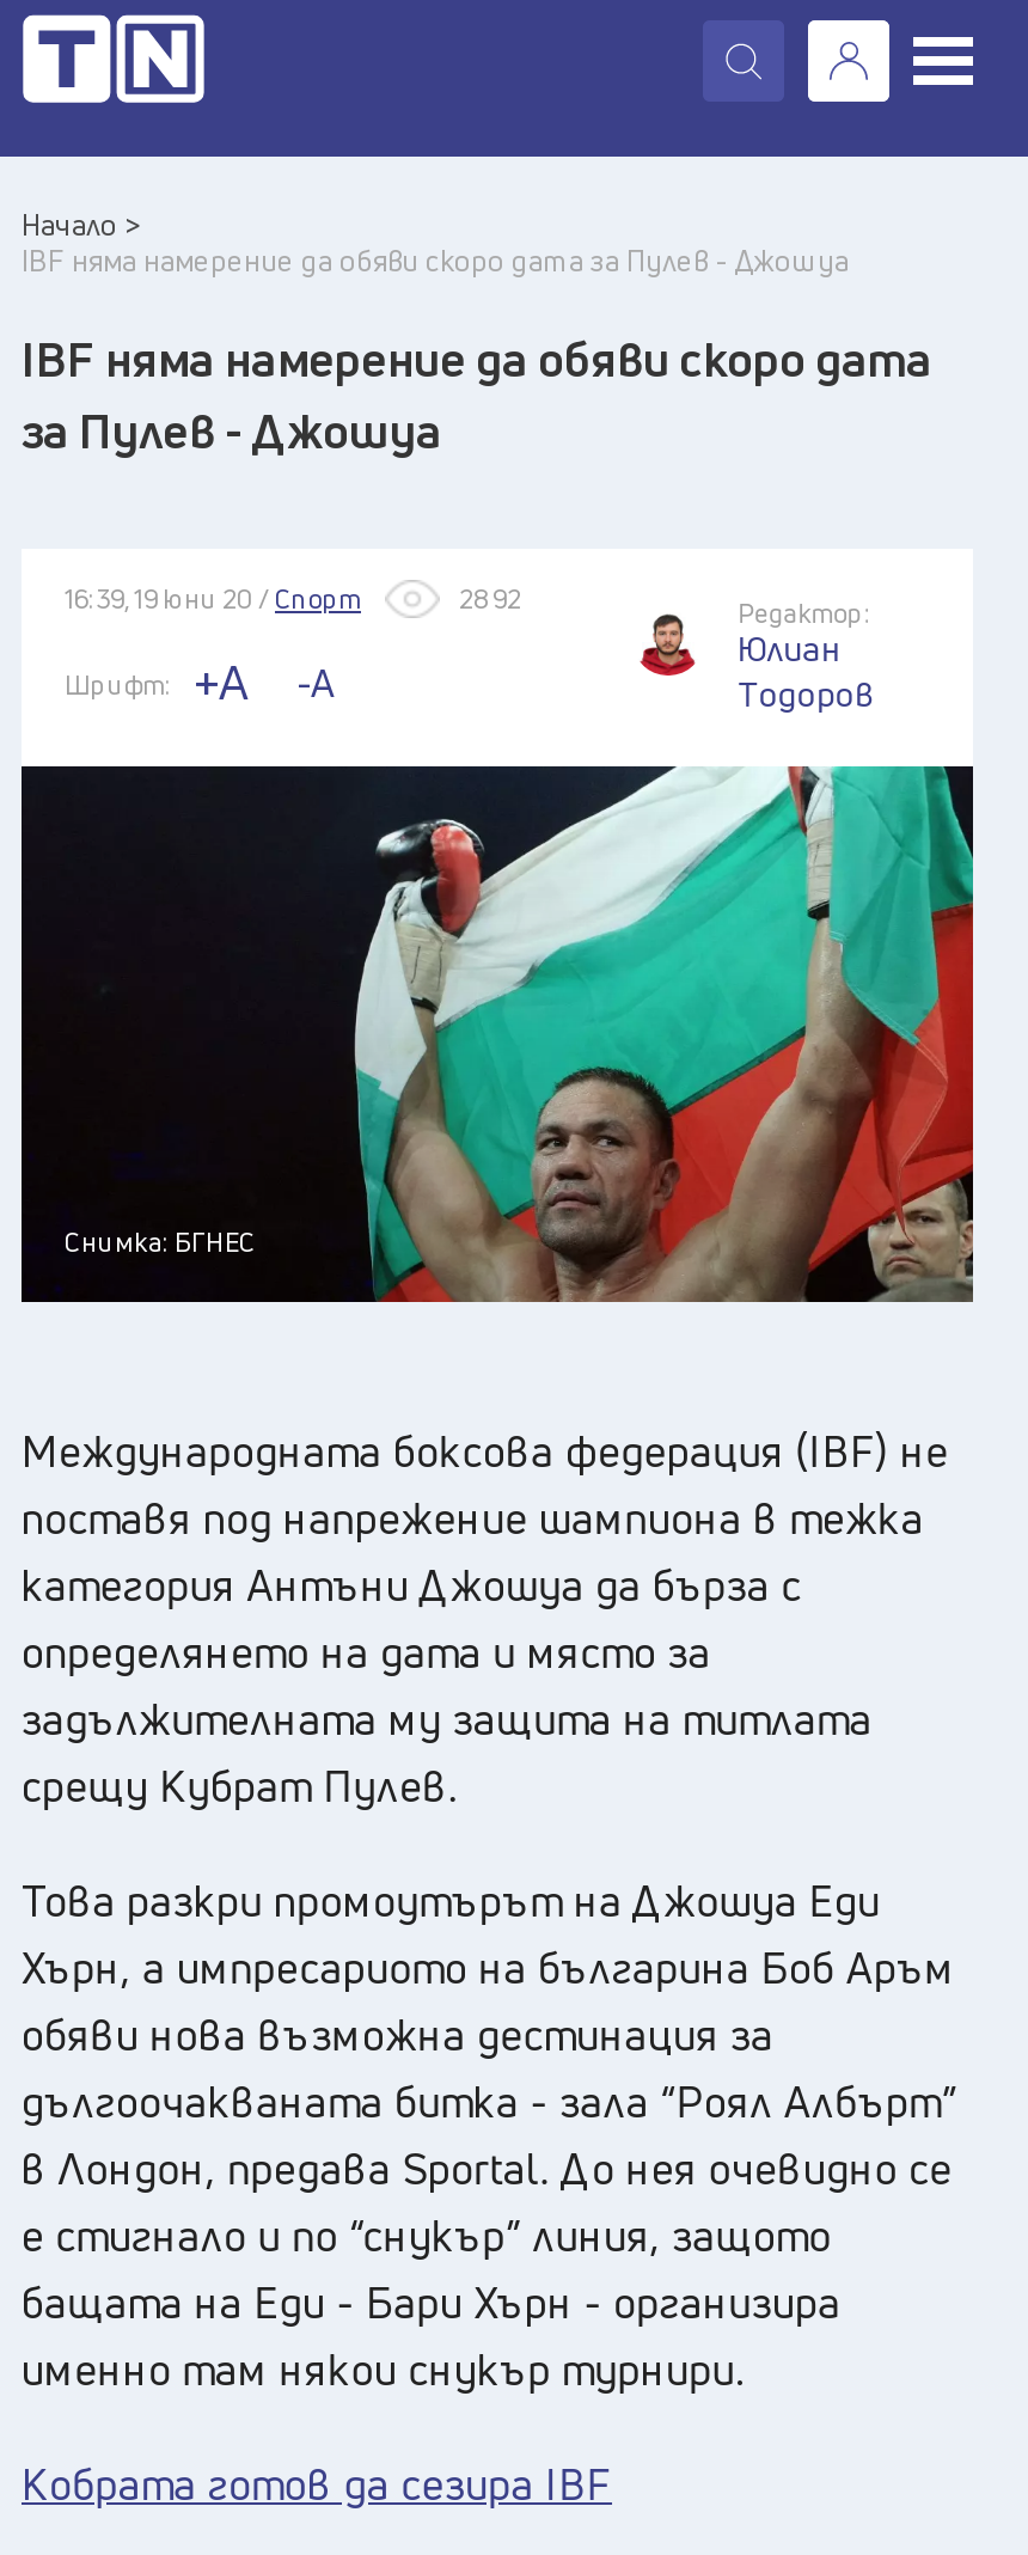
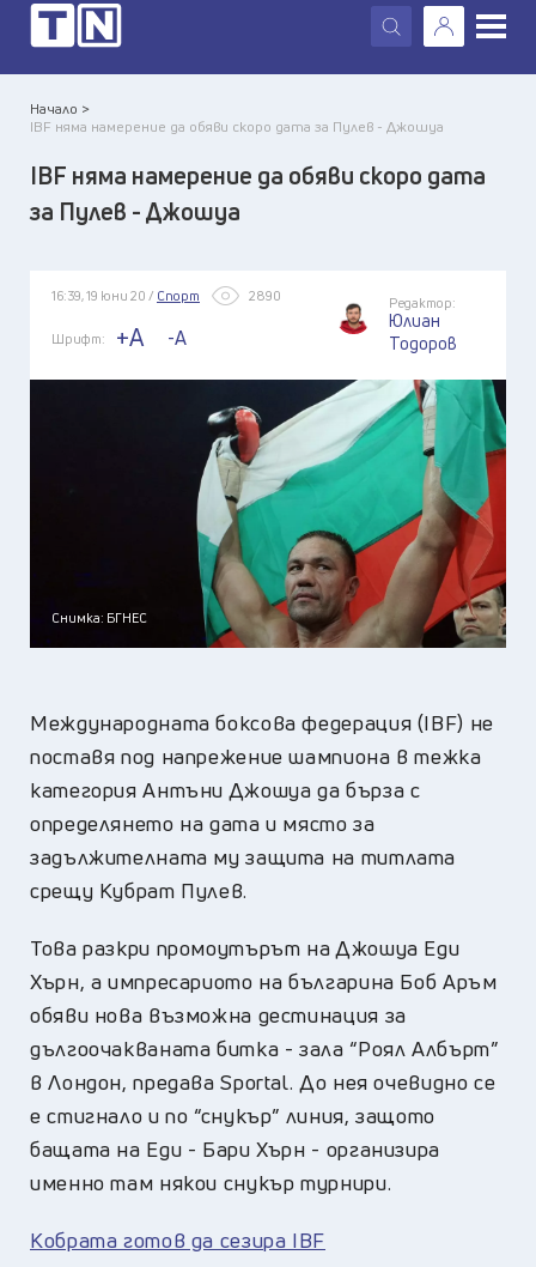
[459,580,521,616] 2892 -> [249,286,281,304] 2890

